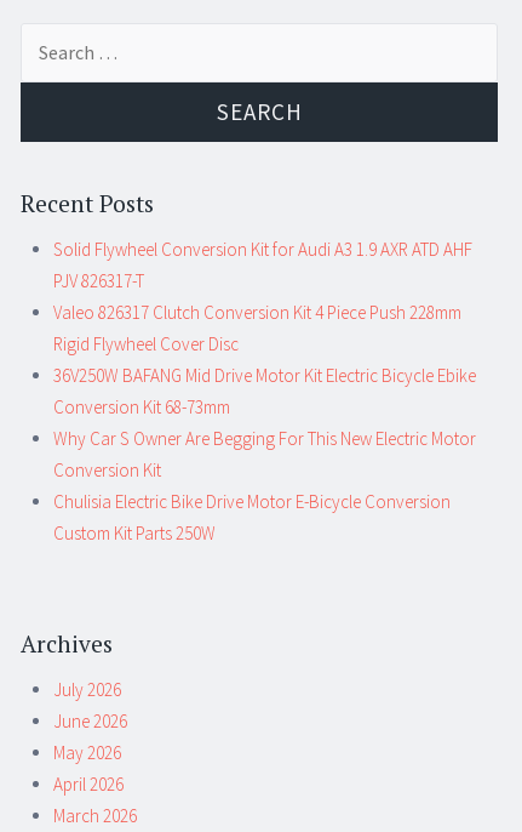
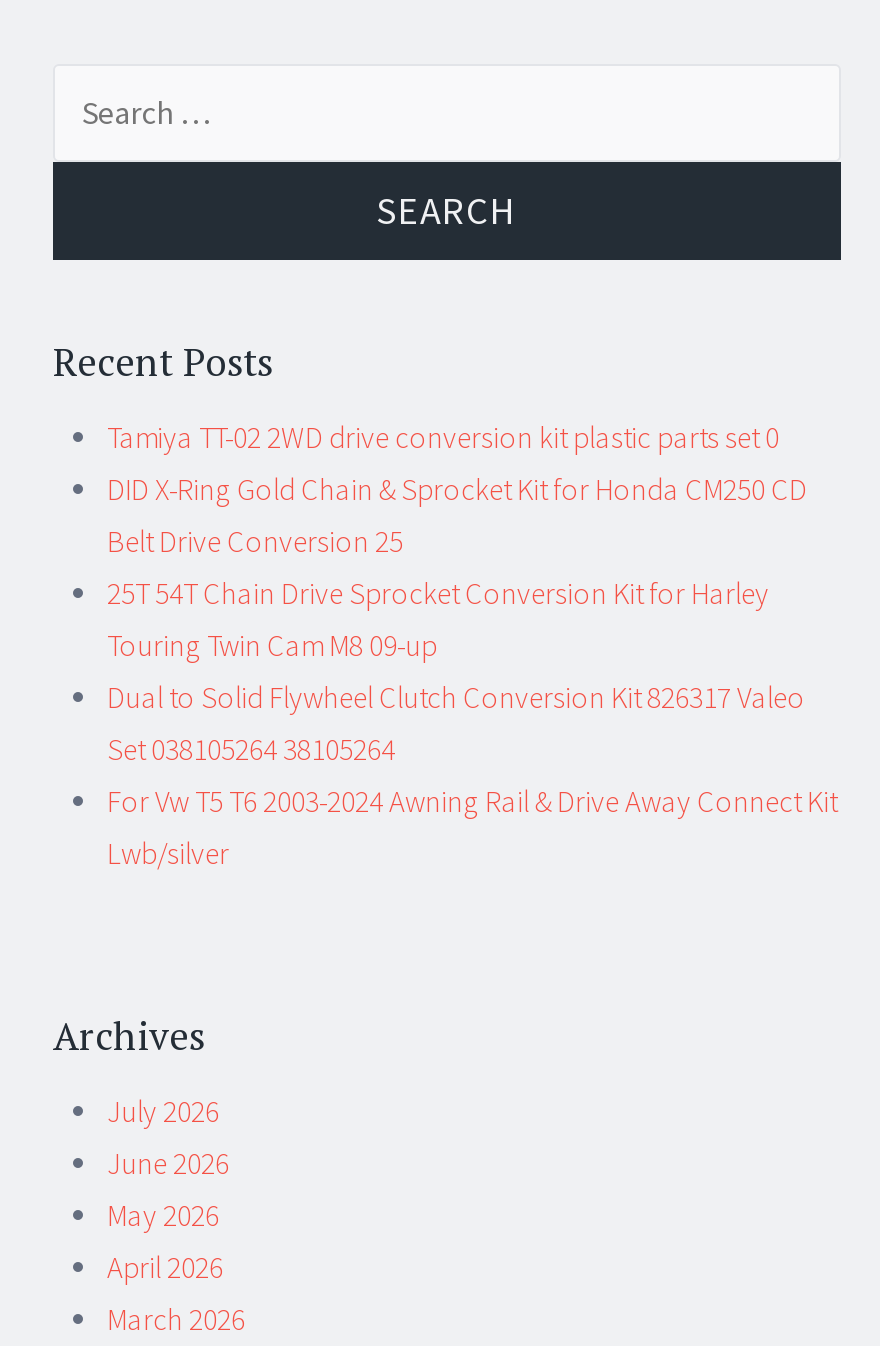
[53,237,476,544] Solid Flywheel Conversion Kit for Audi A3 1.9 AXR ATD AHF | PJV 826317-T | Valeo 826317 Clutch Conversion Kit 4 Piece Push 228mm | Rigid Flywheel Cover Disc | 36V250W BAFANG Mid Drive Motor Kit Electric Bicycle Ebike | Conversion Kit 68-73mm | Why Car S Owner Are Begging For This New Electric Motor | Conversion Kit | Chulisia Electric Bike Drive Motor E-Bicycle Conversion | Custom Kit Parts 250W -> [107,417,837,871] Tamiya TT-02 2WD drive conversion kit plastic parts set 0 | DID X-Ring Gold Chain & Sprocket Kit for Honda CM250 CD | Belt Drive Conversion 25 | 25T 54T Chain Drive Sprocket Conversion Kit for Harley | Touring Twin Cam M8 09-up | Dual to Solid Flywheel Clutch Conversion Kit 826317 Valeo | Set 038105264 38105264 | For Vw T5 T6 2003-2024 Awning Rail & Drive Away Connect Kit | Lwb/silver

